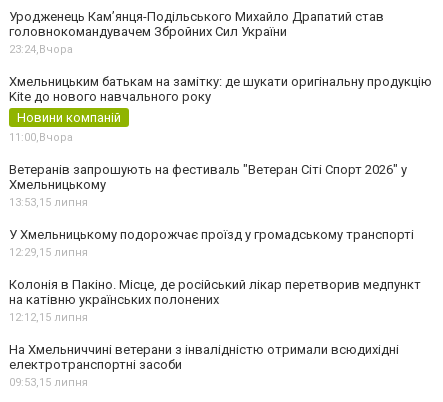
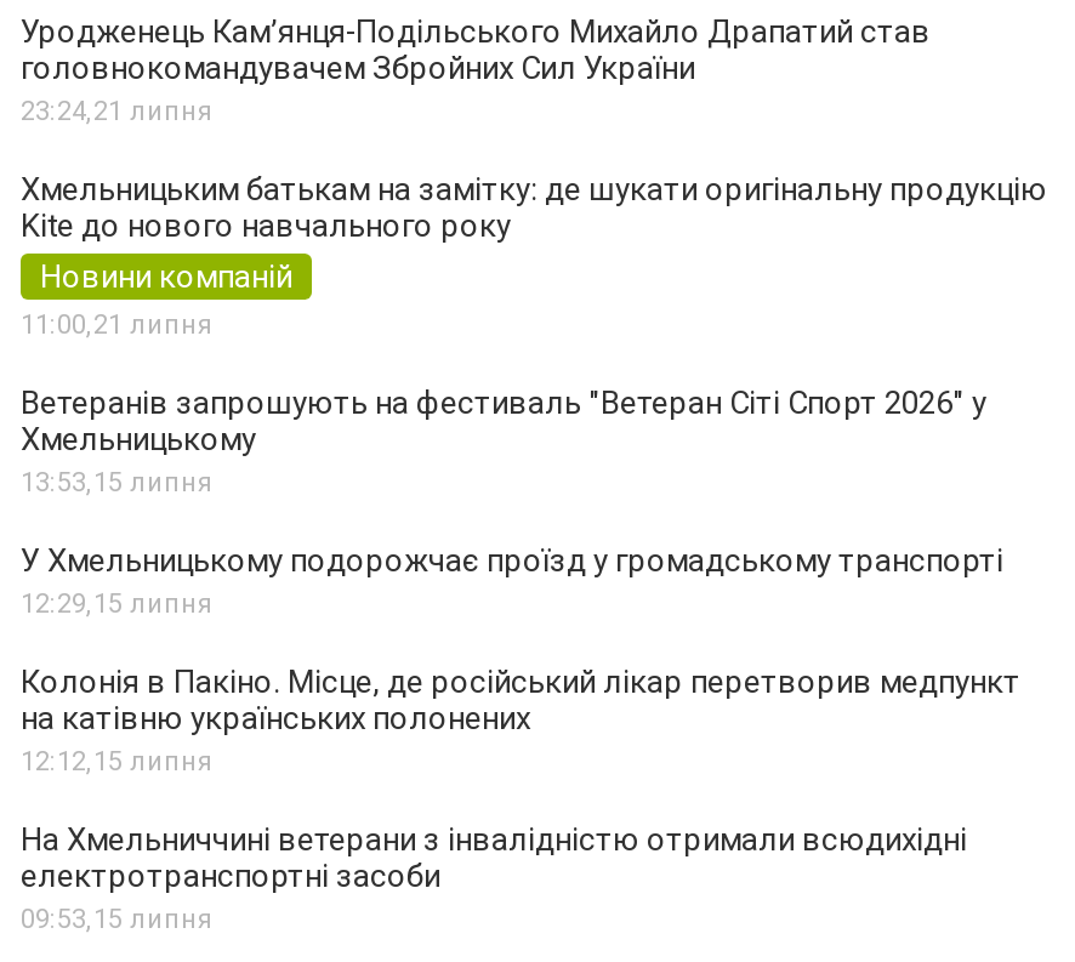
[9,43,73,56] 23:24,Вчора -> [21,97,212,128] 23:24,21 липня
[9,131,73,144] 11:00,Вчора -> [21,310,212,342] 11:00,21 липня

